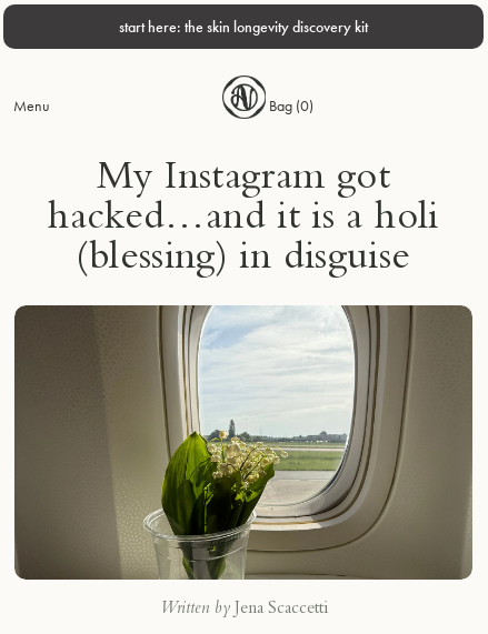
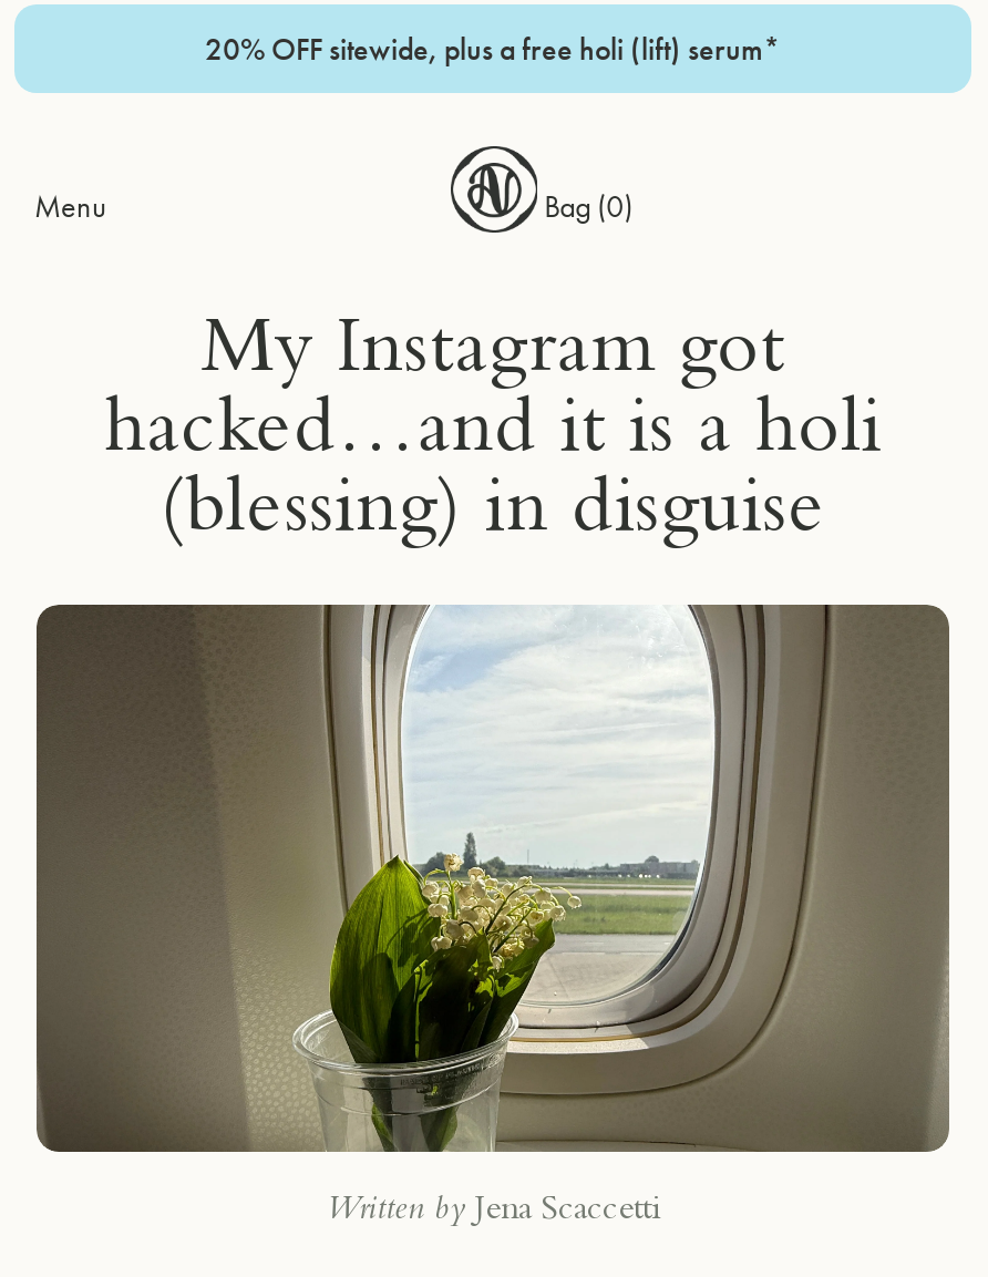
[119,16,368,36] start here: the skin longevity discovery kit -> [205,28,781,68] 20% OFF sitewide, plus a free holi (lift) serum*

